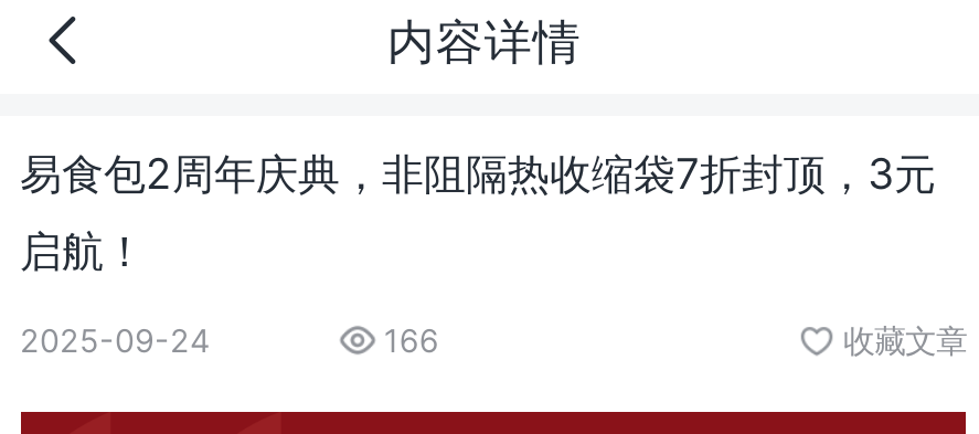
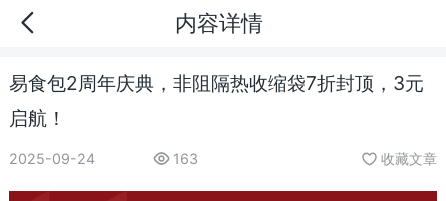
[384,321,439,359] 166 -> [173,150,198,167] 163

